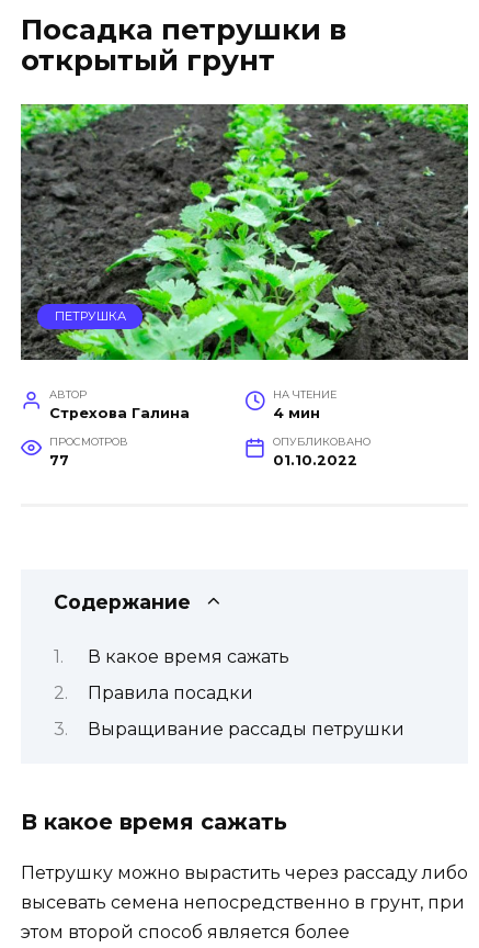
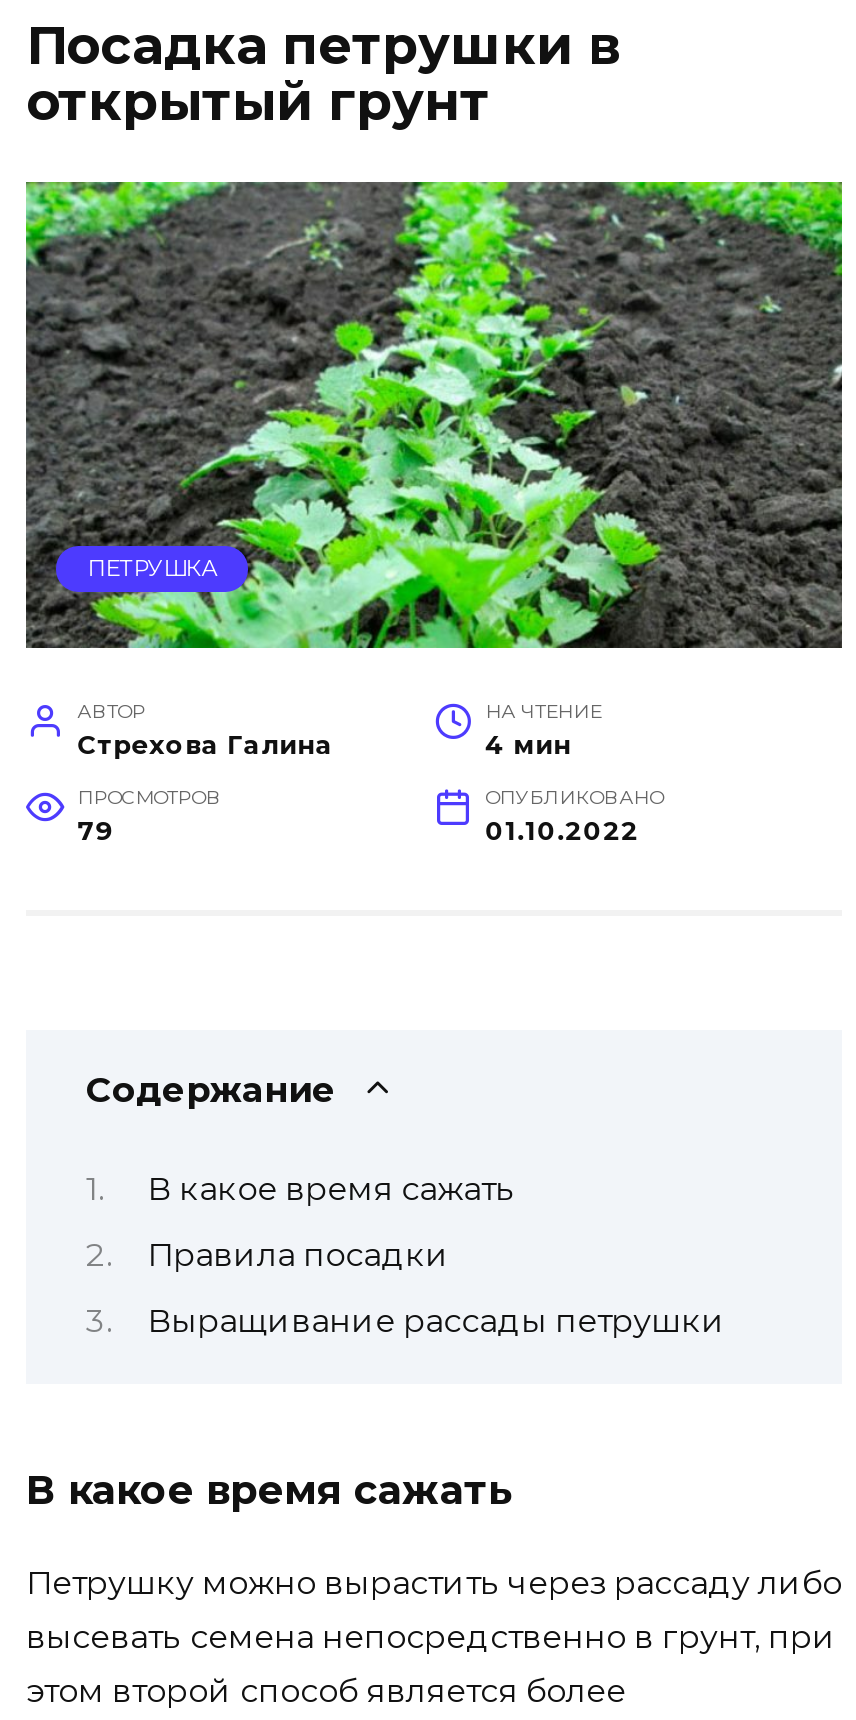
[49,452,69,468] 77 -> [77,816,113,846] 79

